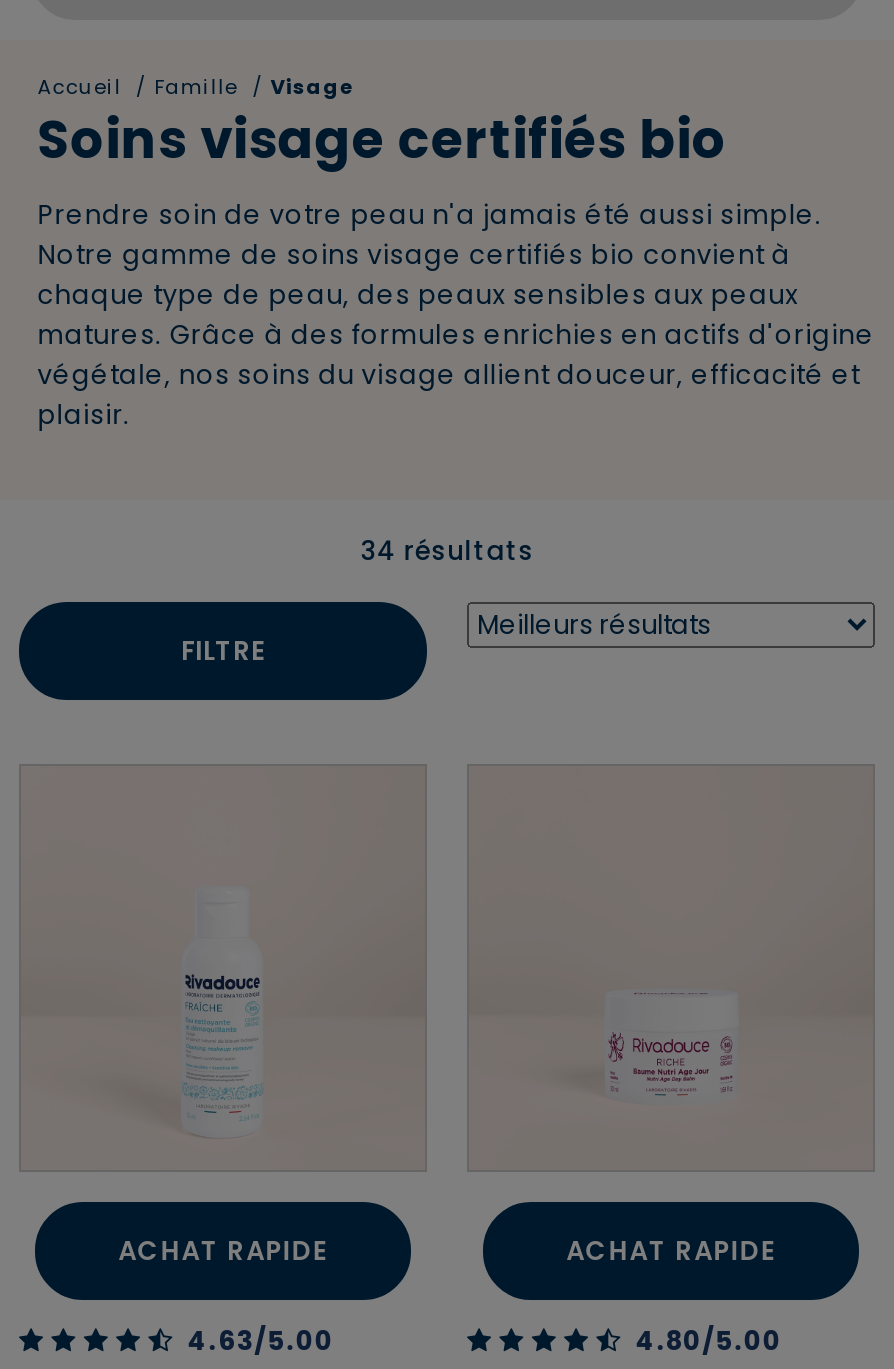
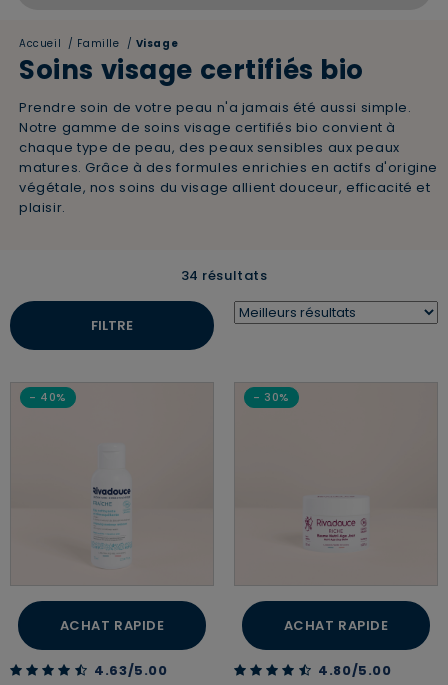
none -> [29,389,67,405] - 40%
none -> [253,389,290,405] - 30%

